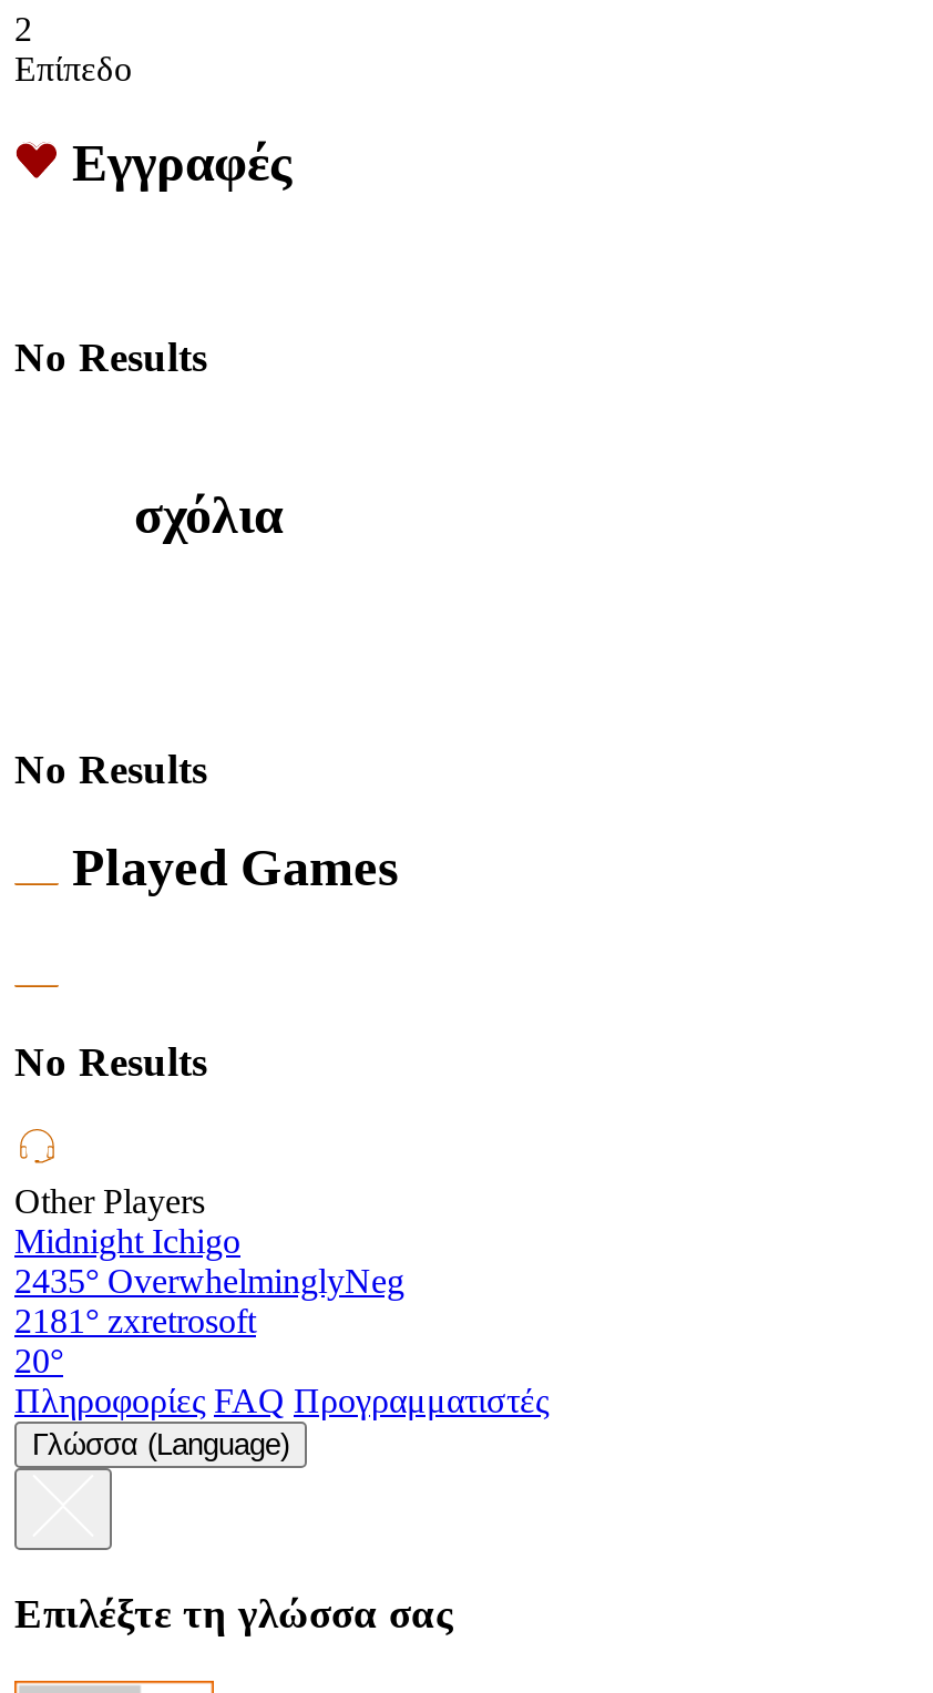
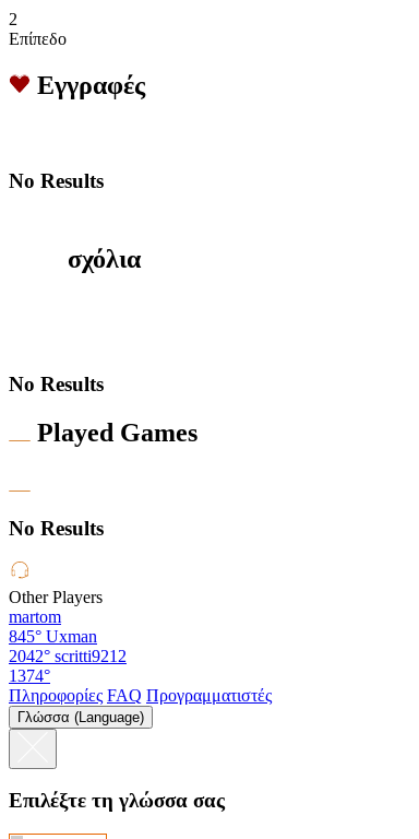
[14,1221,404,1379] Midnight Ichigo | 2435° OverwhelminglyNeg | 2181° zxretrosoft | 20° -> [9,607,127,685] martom | 845° Uxman | 2042° scritti9212 | 1374°

